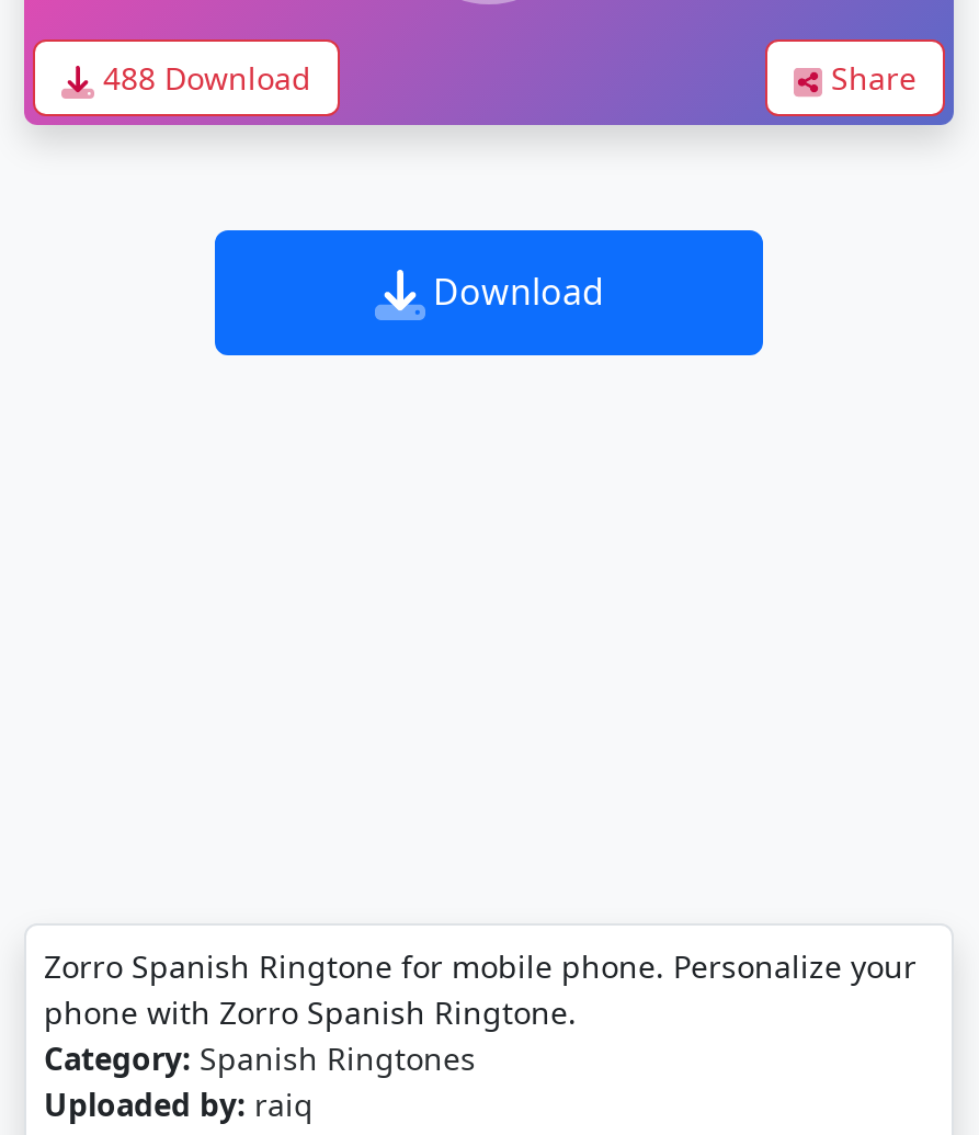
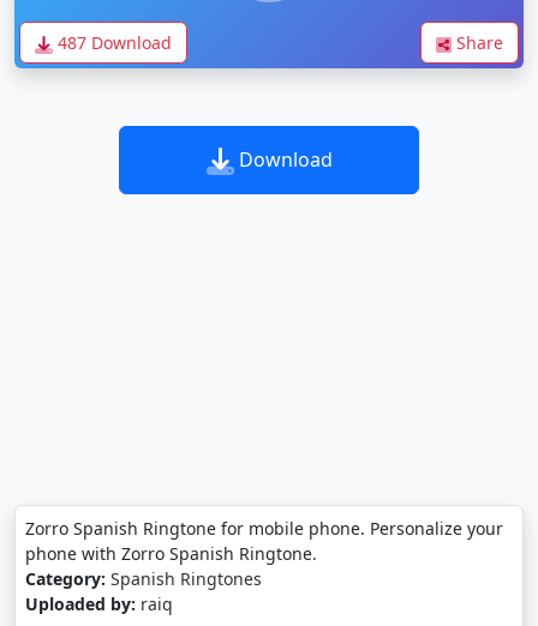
[94,57,311,99] 488 Download -> [53,31,172,54] 487 Download

